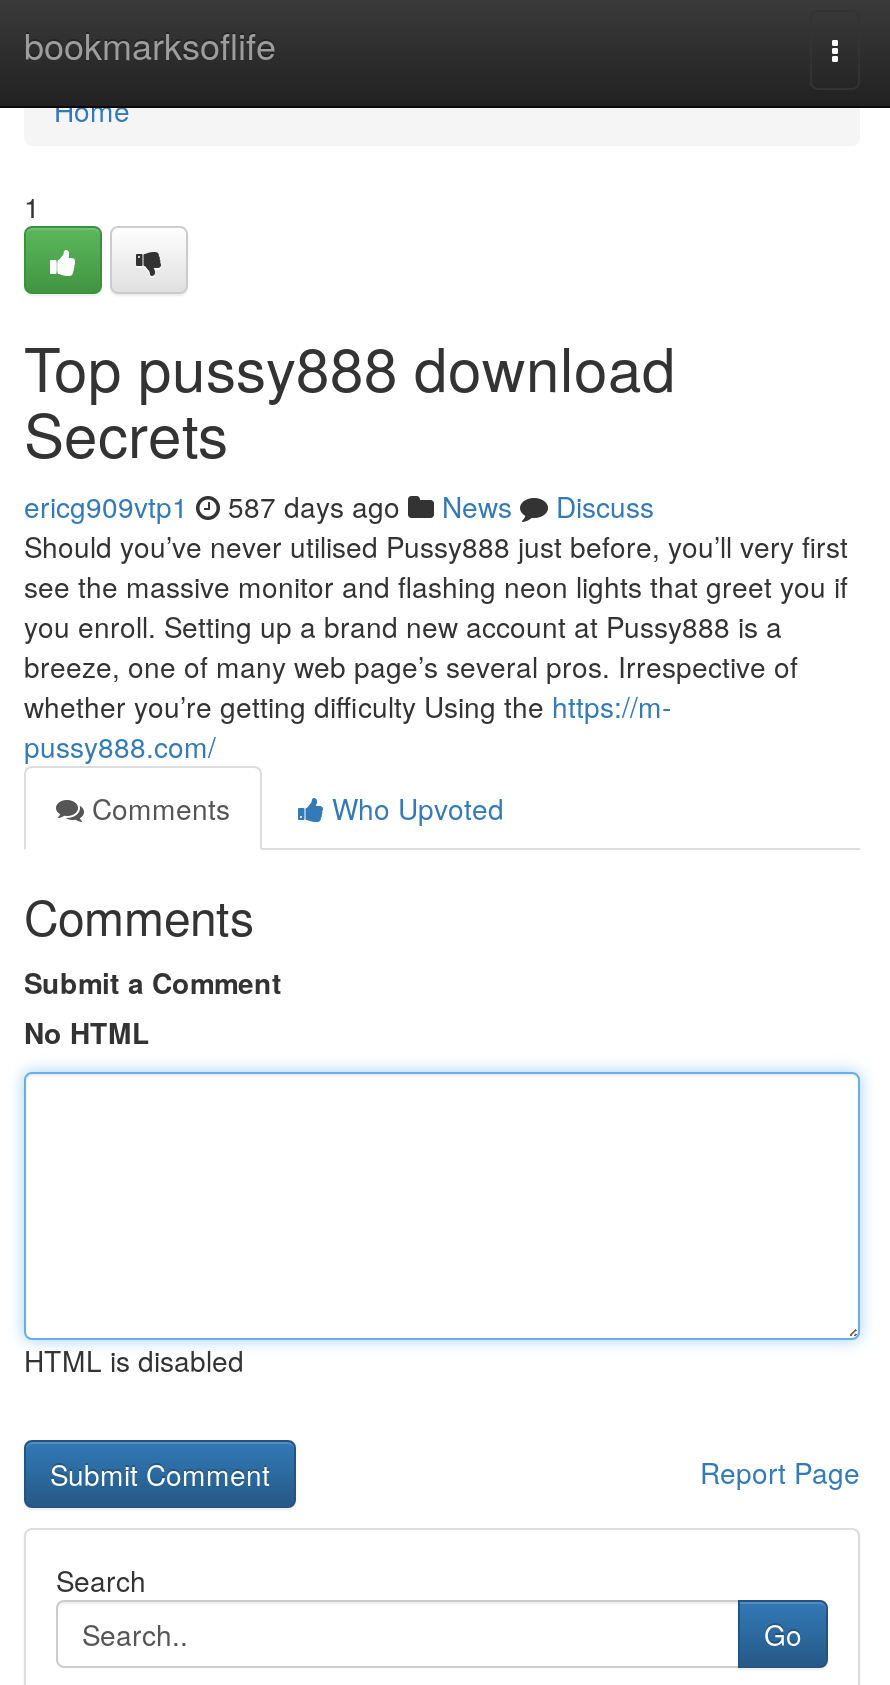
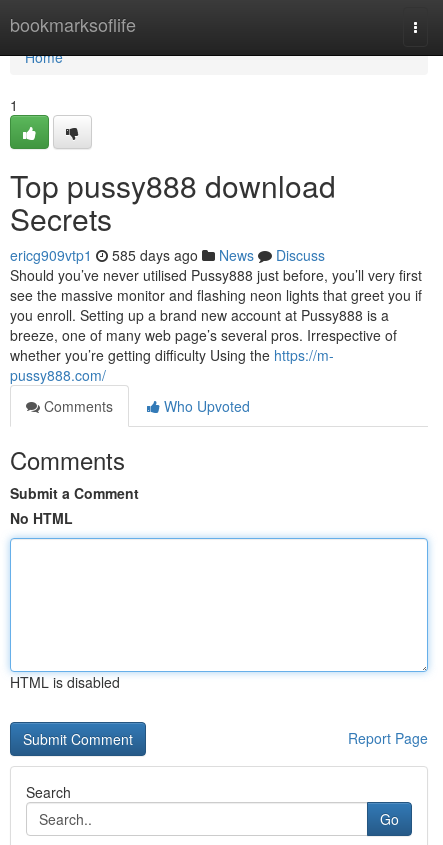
[24,486,654,526] ericg909vtp1 587 days ago News Discuss -> [10,245,325,265] ericg909vtp1 585 days ago News Discuss

